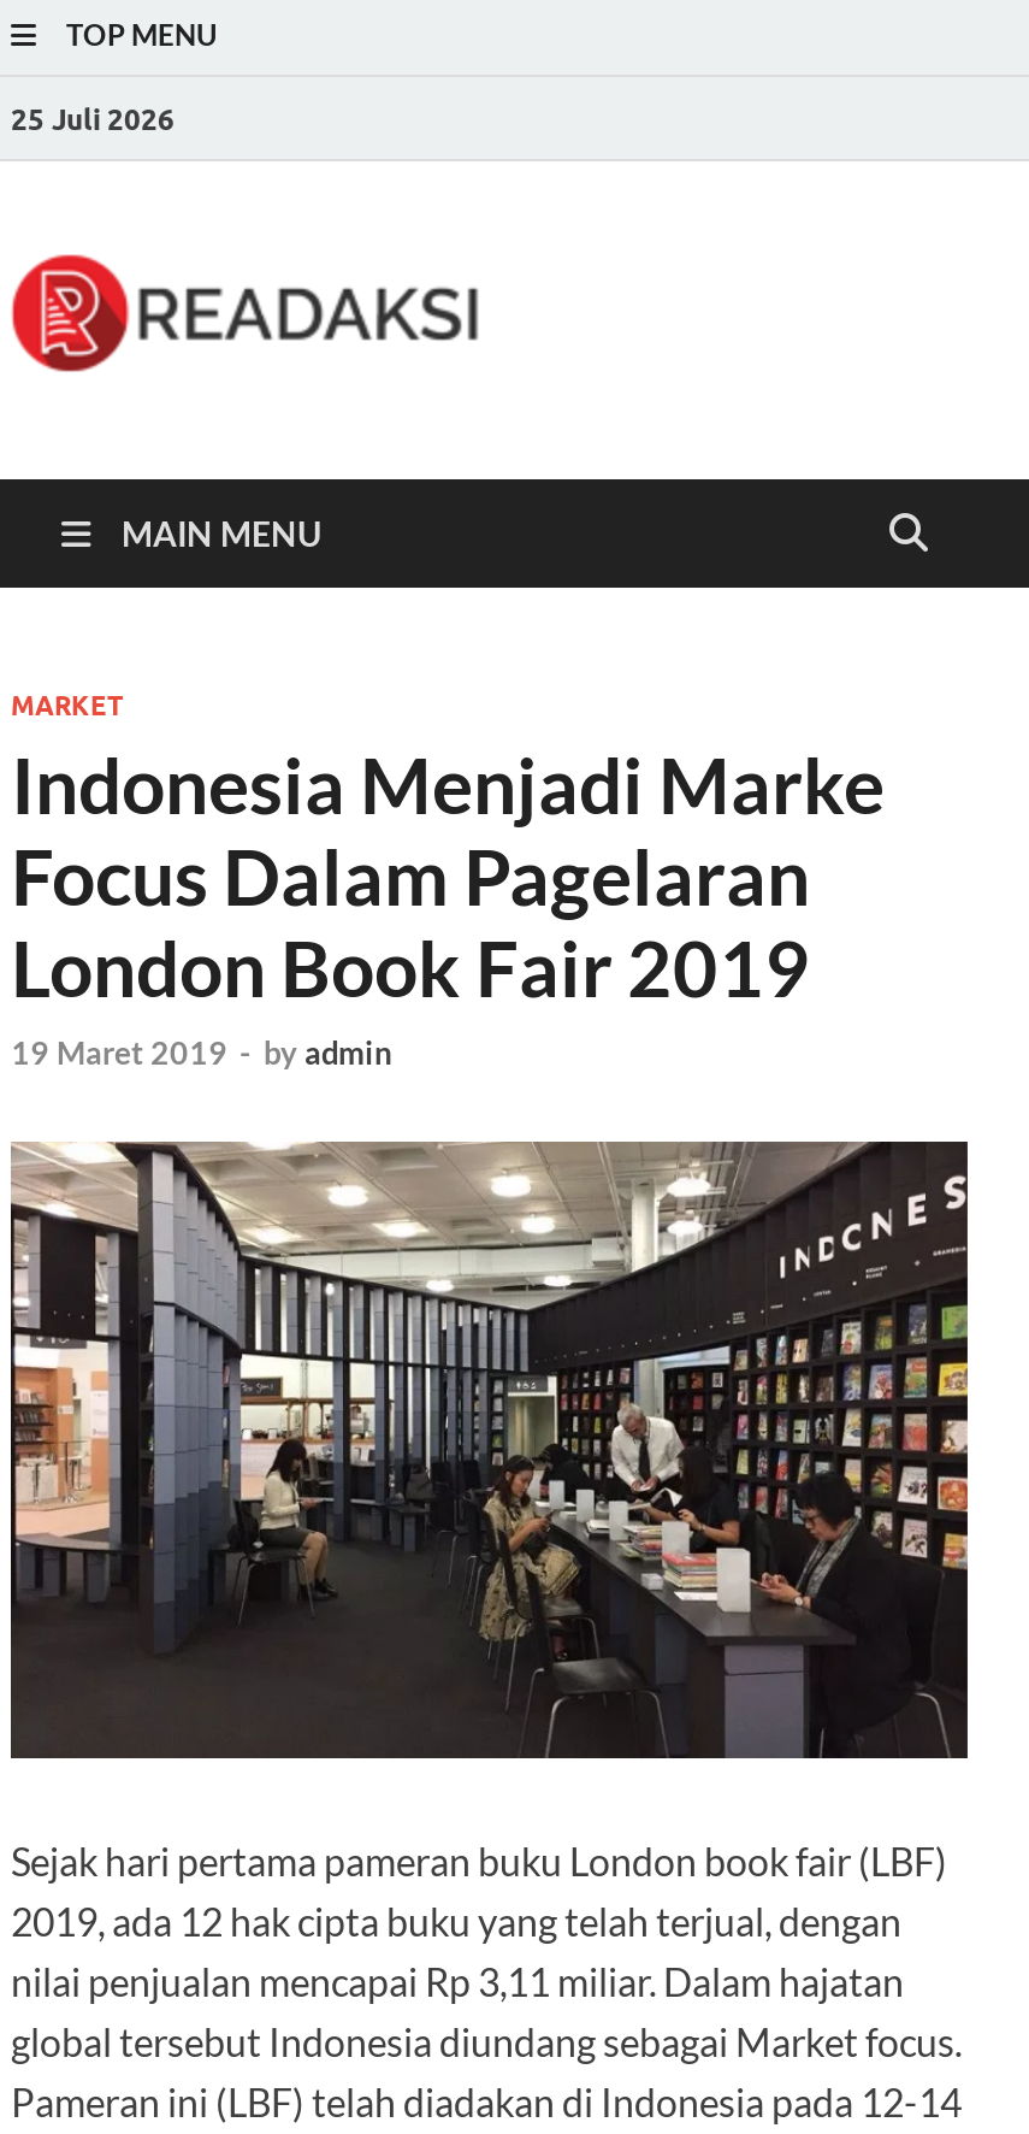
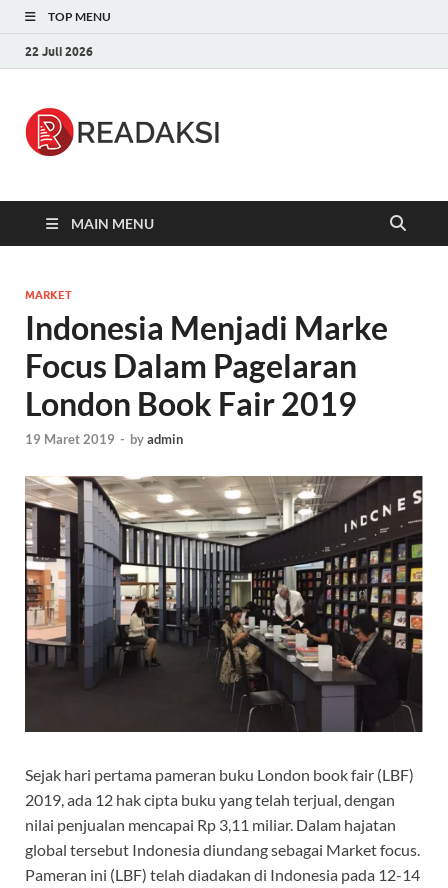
[11,100,175,136] 25 Juli 2026 -> [25,43,93,58] 22 Juli 2026

